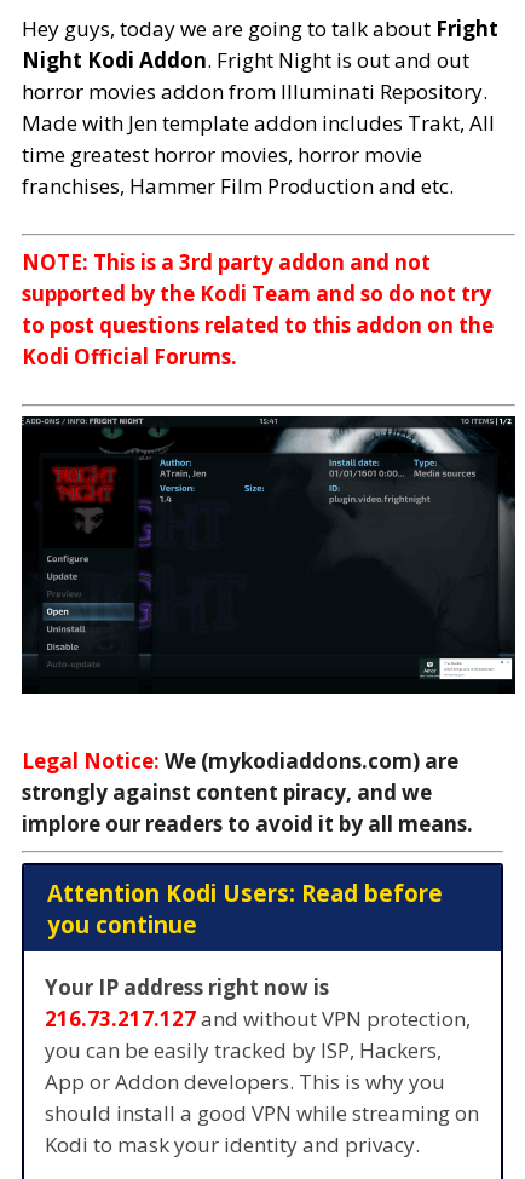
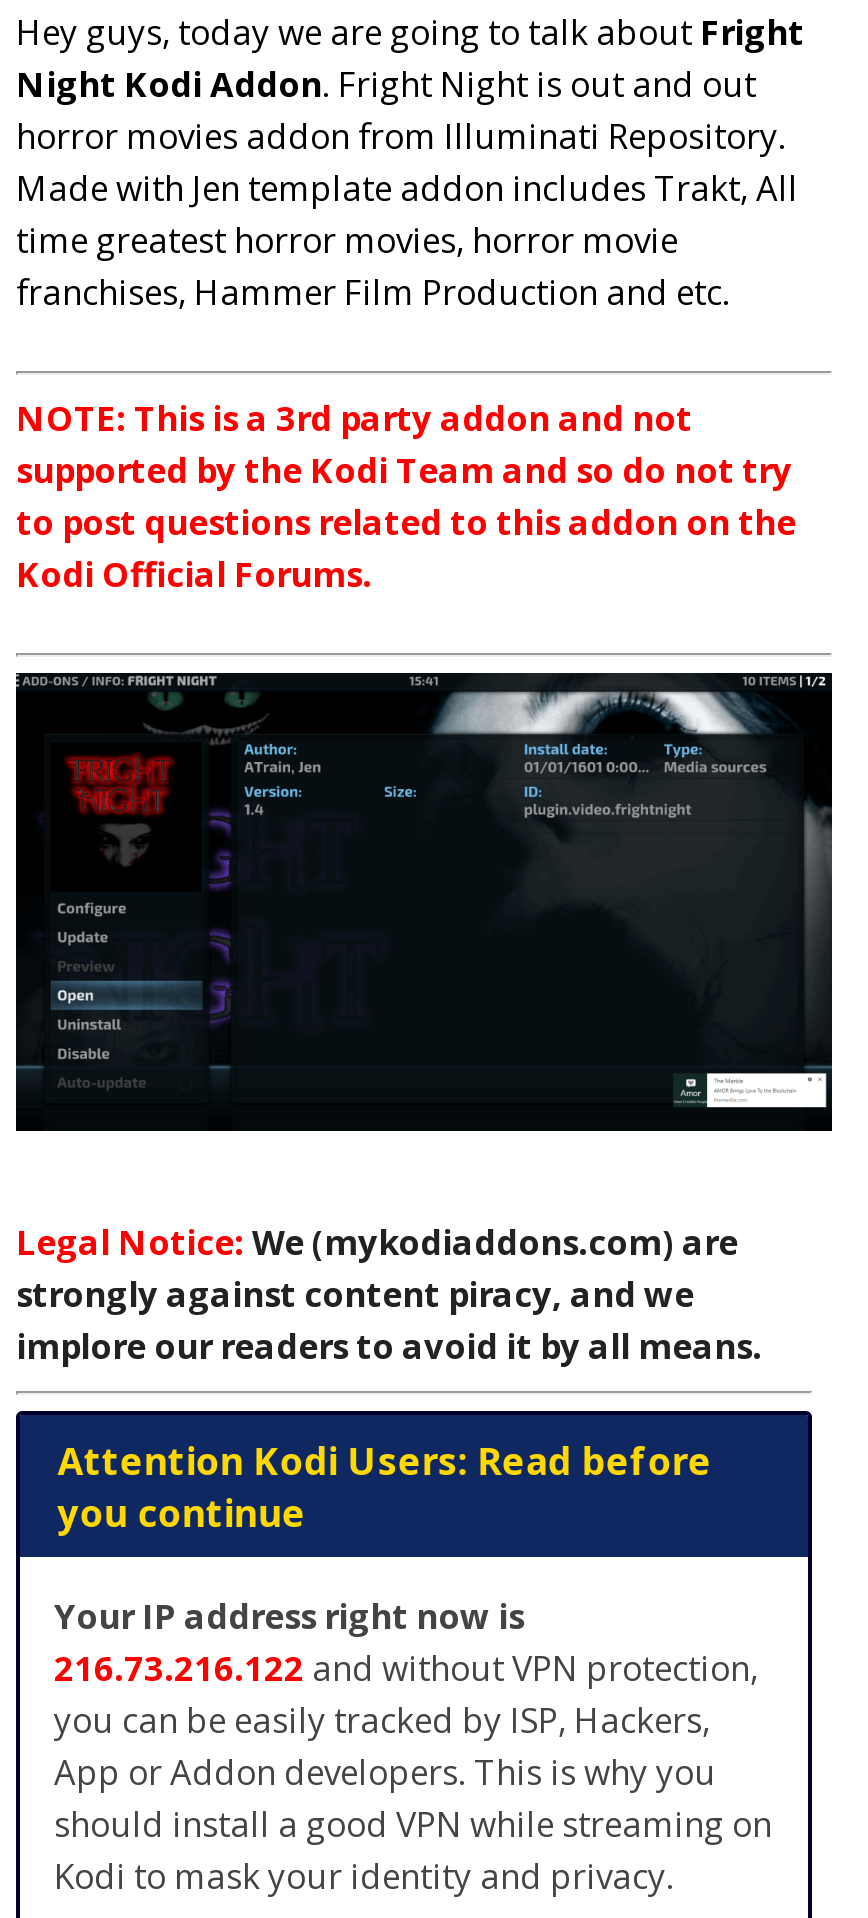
[45,1005,471,1033] 216.73.217.127 and without VPN protection, -> [54,1645,758,1691] 216.73.216.122 and without VPN protection,

